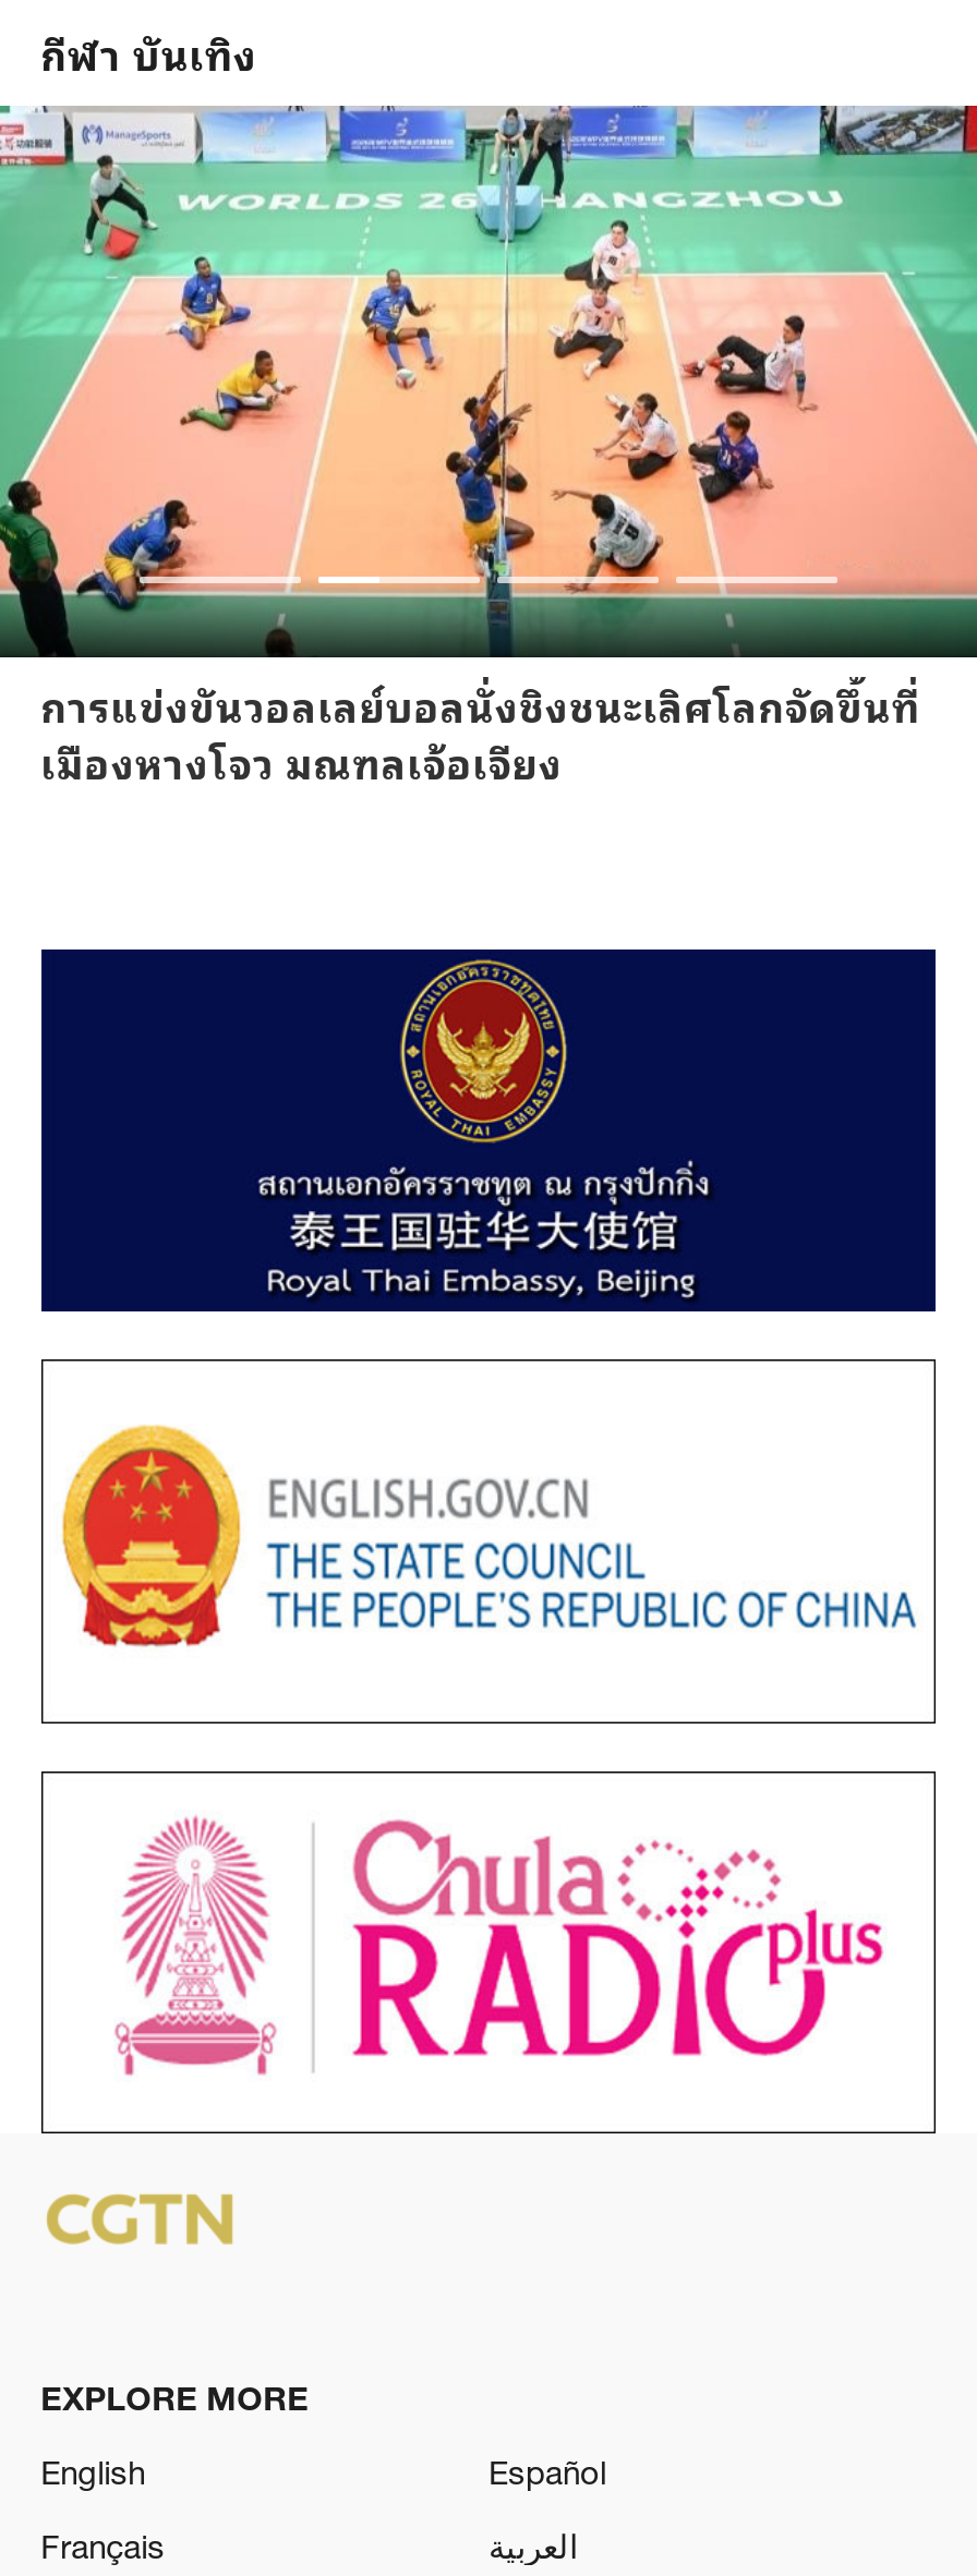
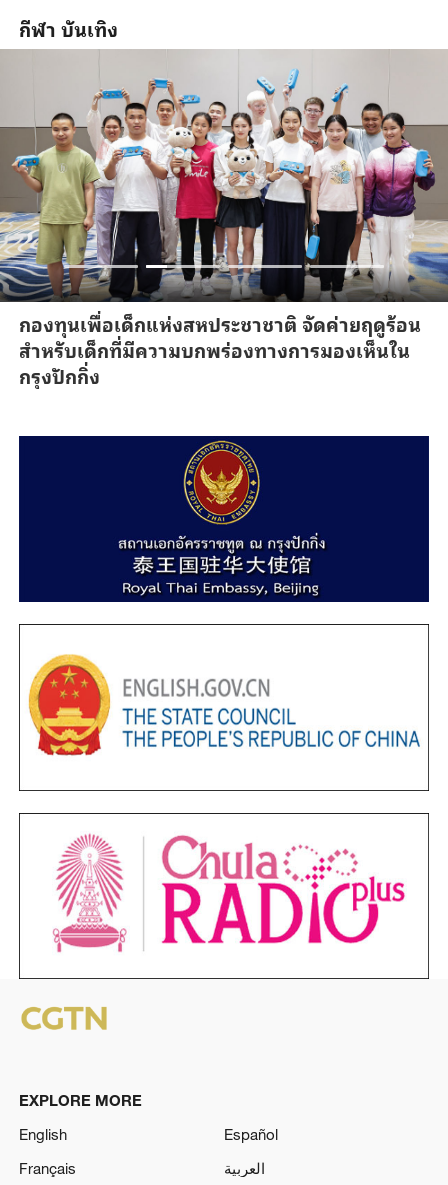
[7,106,970,795] [image] | การแข่งขันวอลเลย์บอลนั่งชิงชนะเลิศโลกจัดขึ้นที่ | เมืองหางโจว มณฑลเจ้อเจียง -> [3,49,445,391] [image] | กองทุนเพื่อเด็กแห่งสหประชาชาติ จัดค่ายฤดูร้อน | สำหรับเด็กที่มีความบกพร่องทางการมองเห็นใน | กรุงปักกิ่ง

